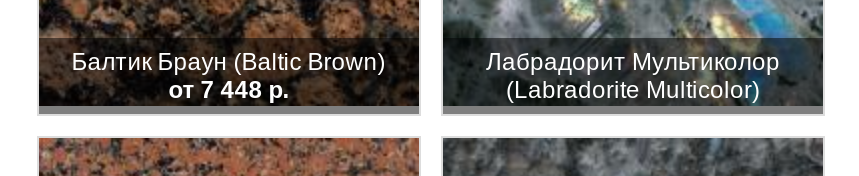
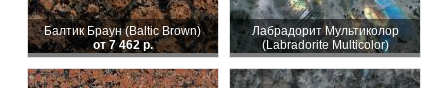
[168,77,288,105] от 7 448 р. -> [93,38,153,52] от 7 462 р.

